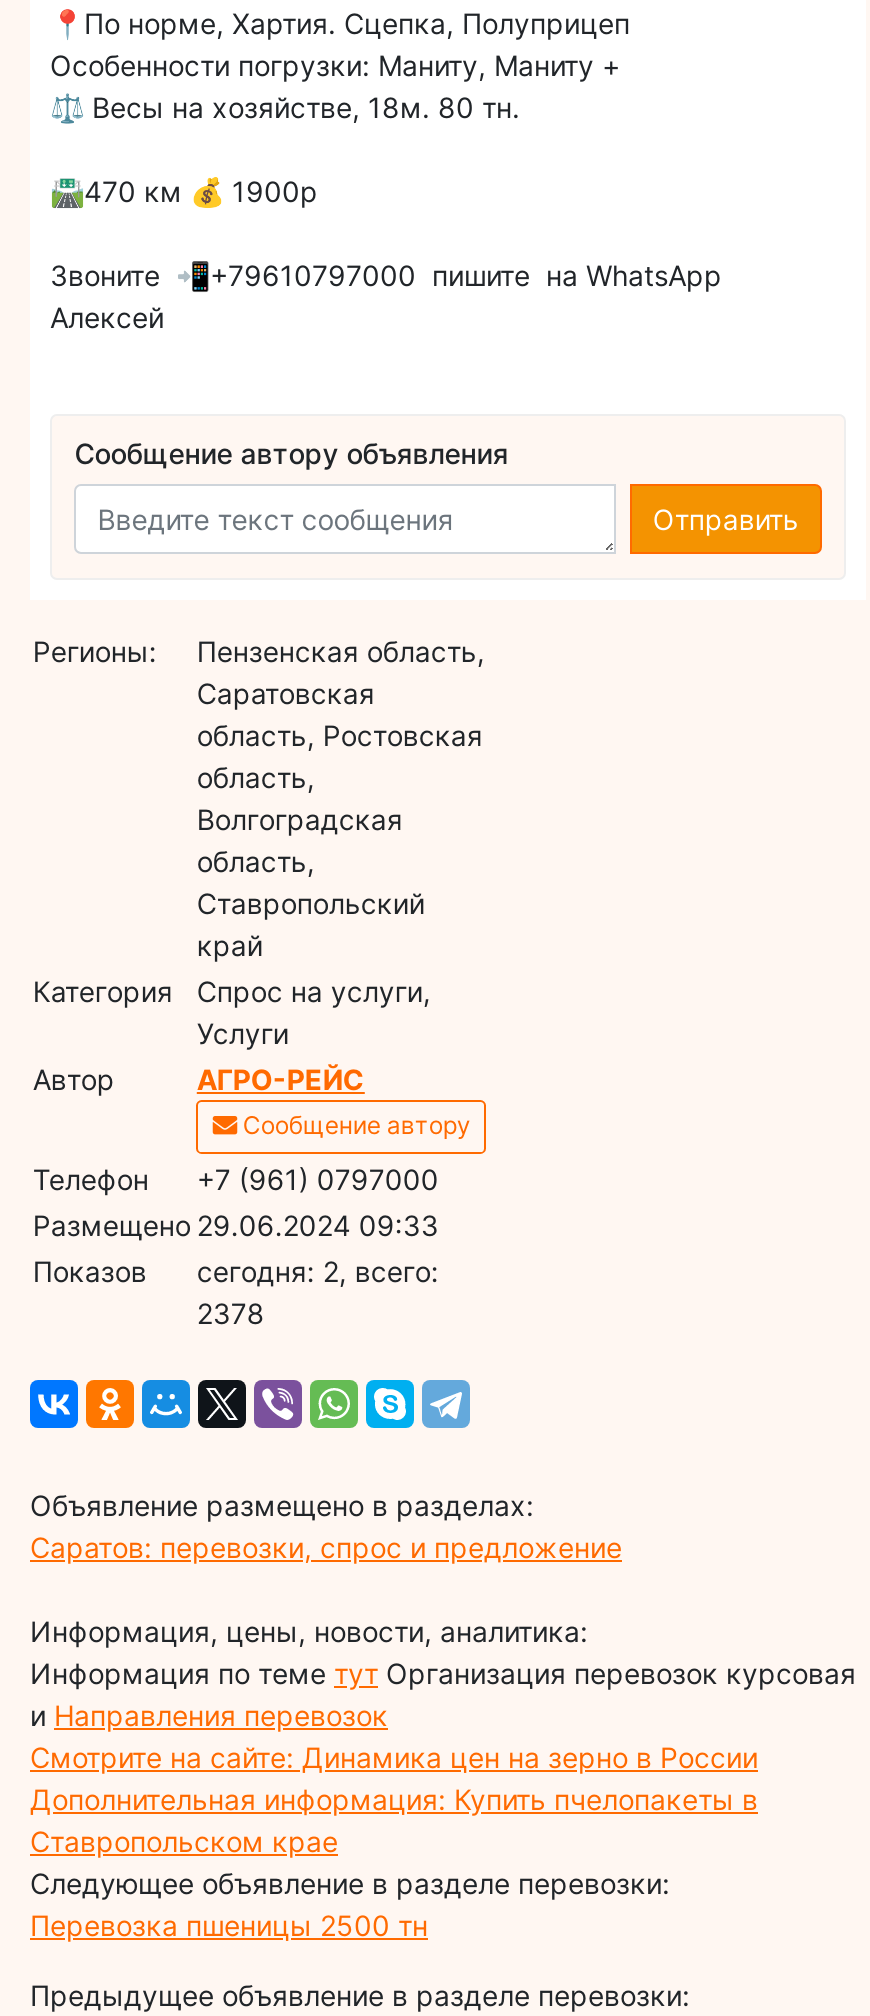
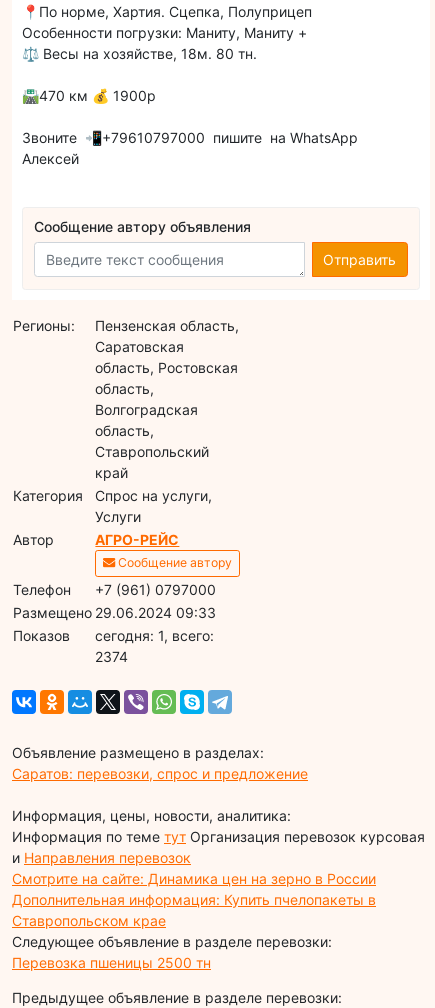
[197,1253,439,1287] cегодня: 2, всего: -> [95,627,214,644] cегодня: 1, всего:
[197,1295,265,1329] 2378 -> [95,648,128,665] 2374

